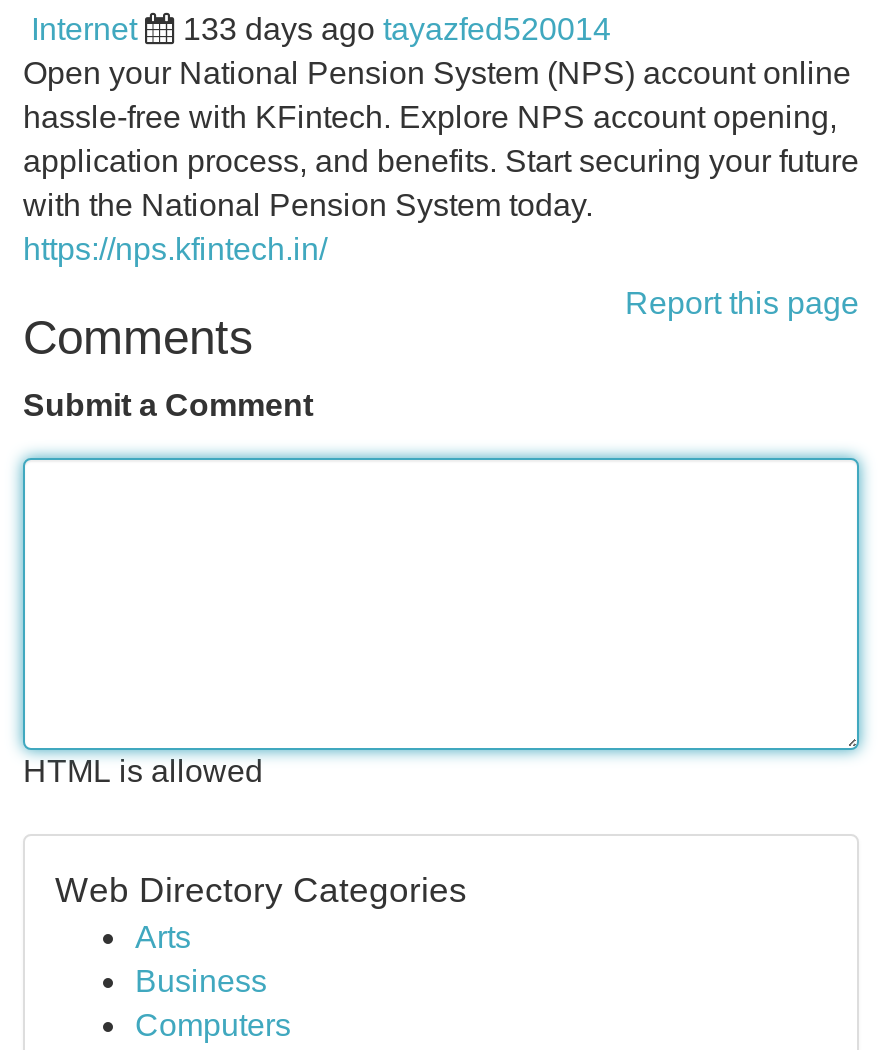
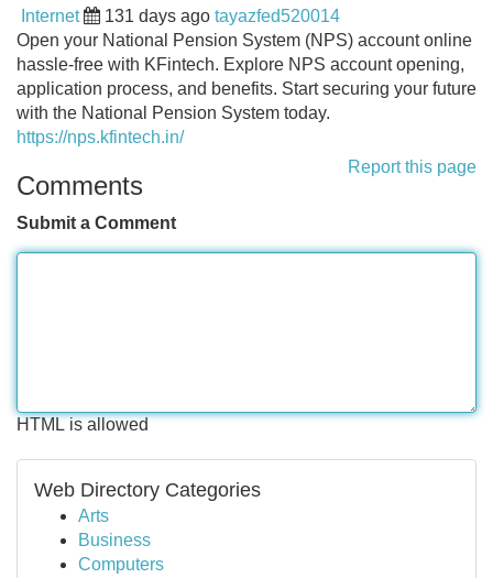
[183,12,611,46] 133 days ago tayazfed520014 -> [105,7,340,25] 131 days ago tayazfed520014

